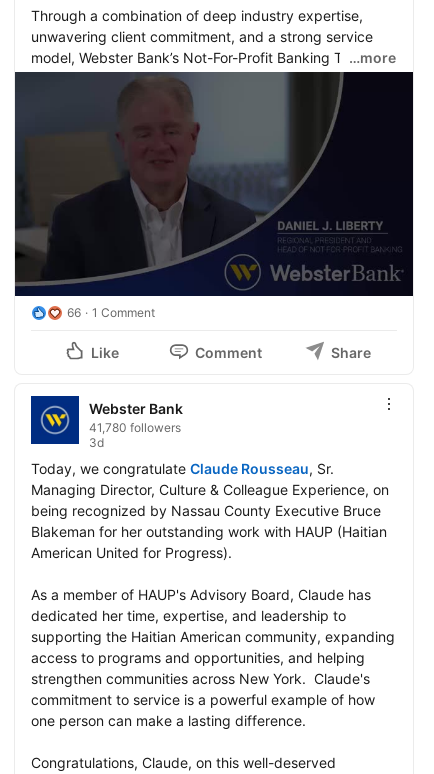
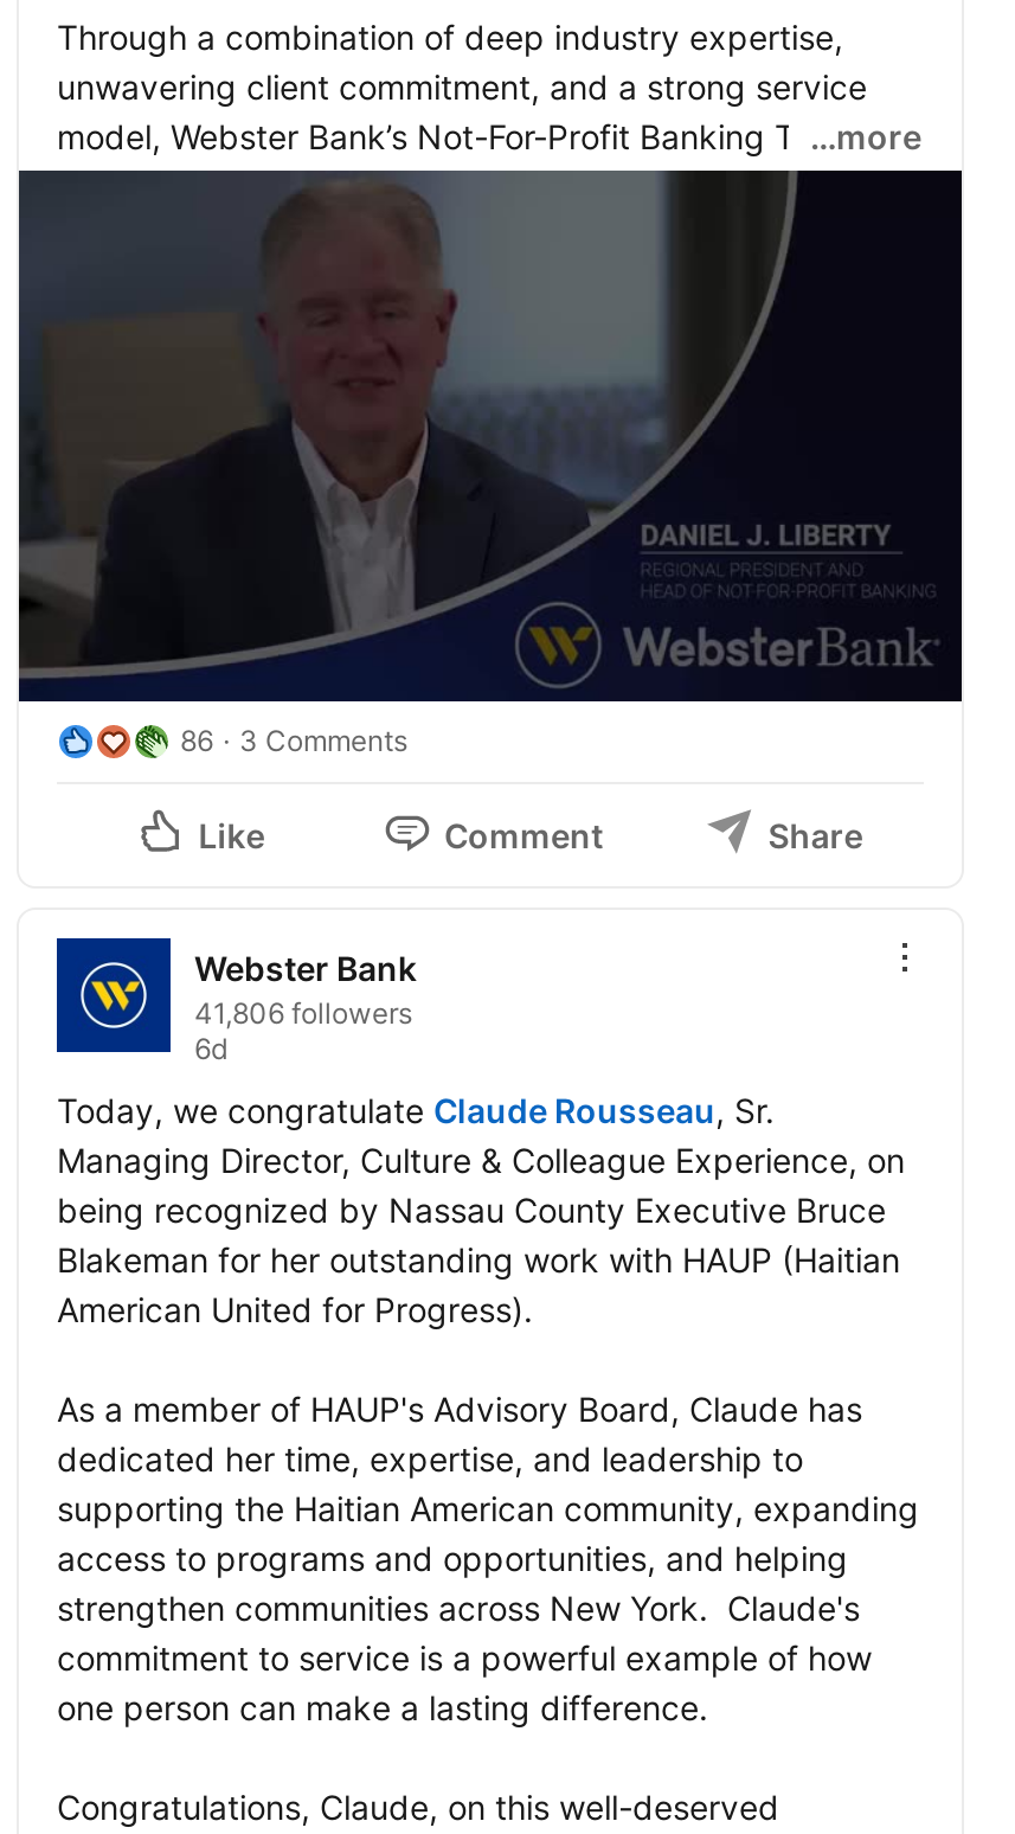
[67,305,155,320] 66 | 1 Comment -> [180,723,407,759] 86 | 3 Comments
[89,420,181,450] 41,780 followers | 3d -> [194,996,412,1067] 41,806 followers | 6d

